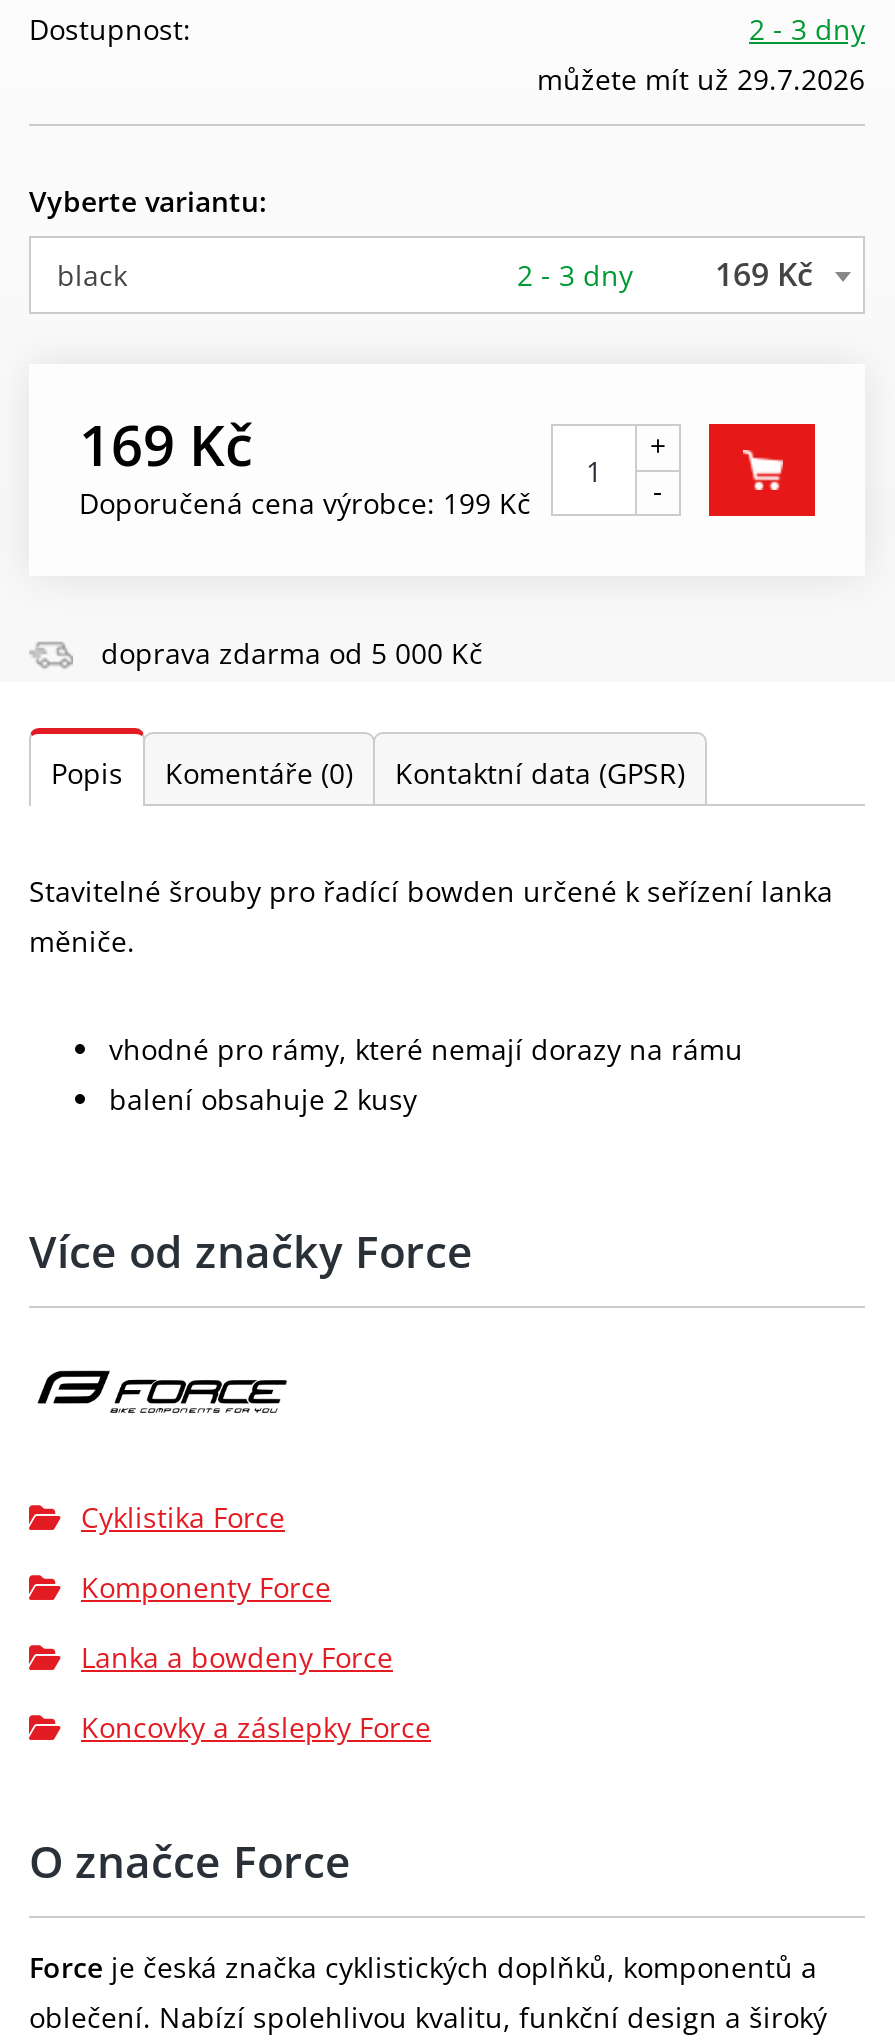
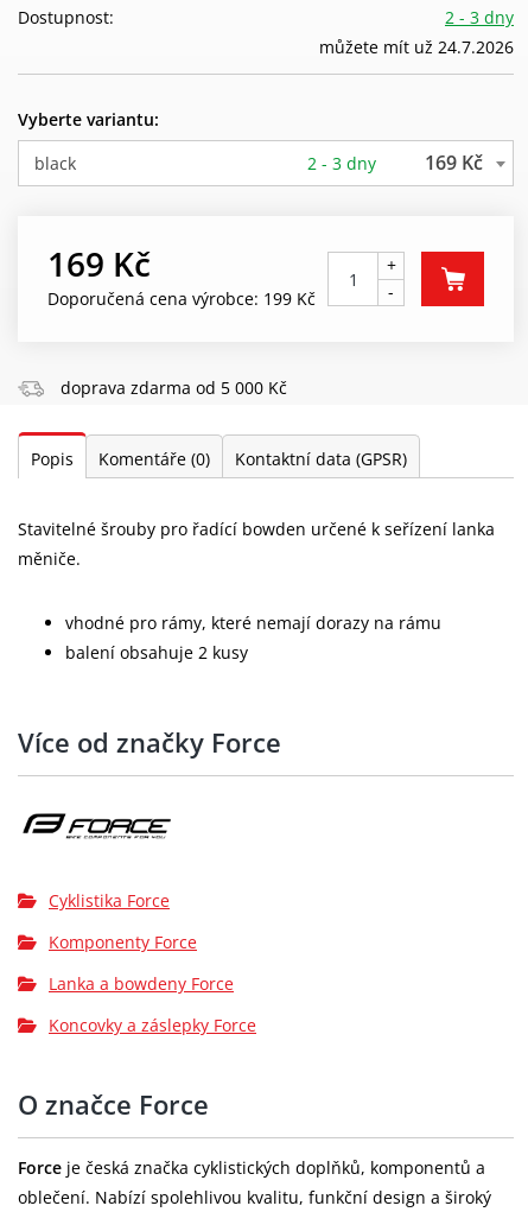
[537,60,865,98] můžete mít už 29.7.2026 -> [319,36,514,58] můžete mít už 24.7.2026

